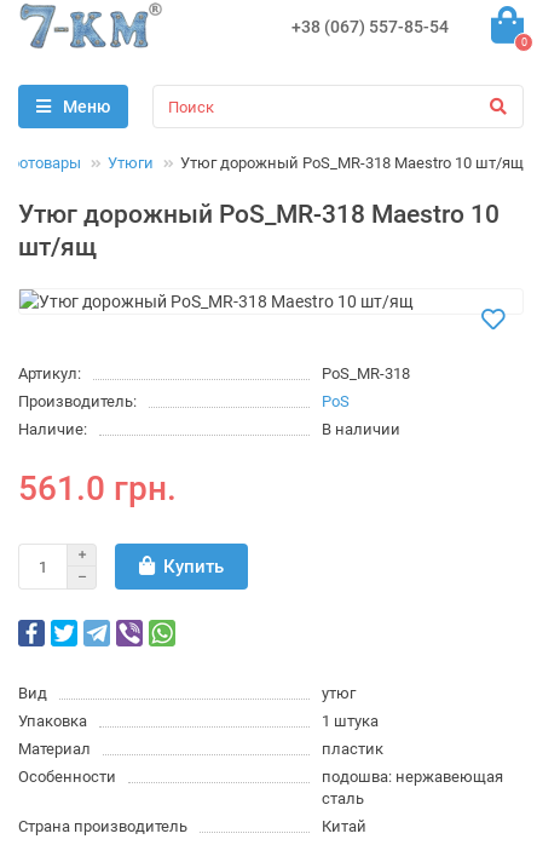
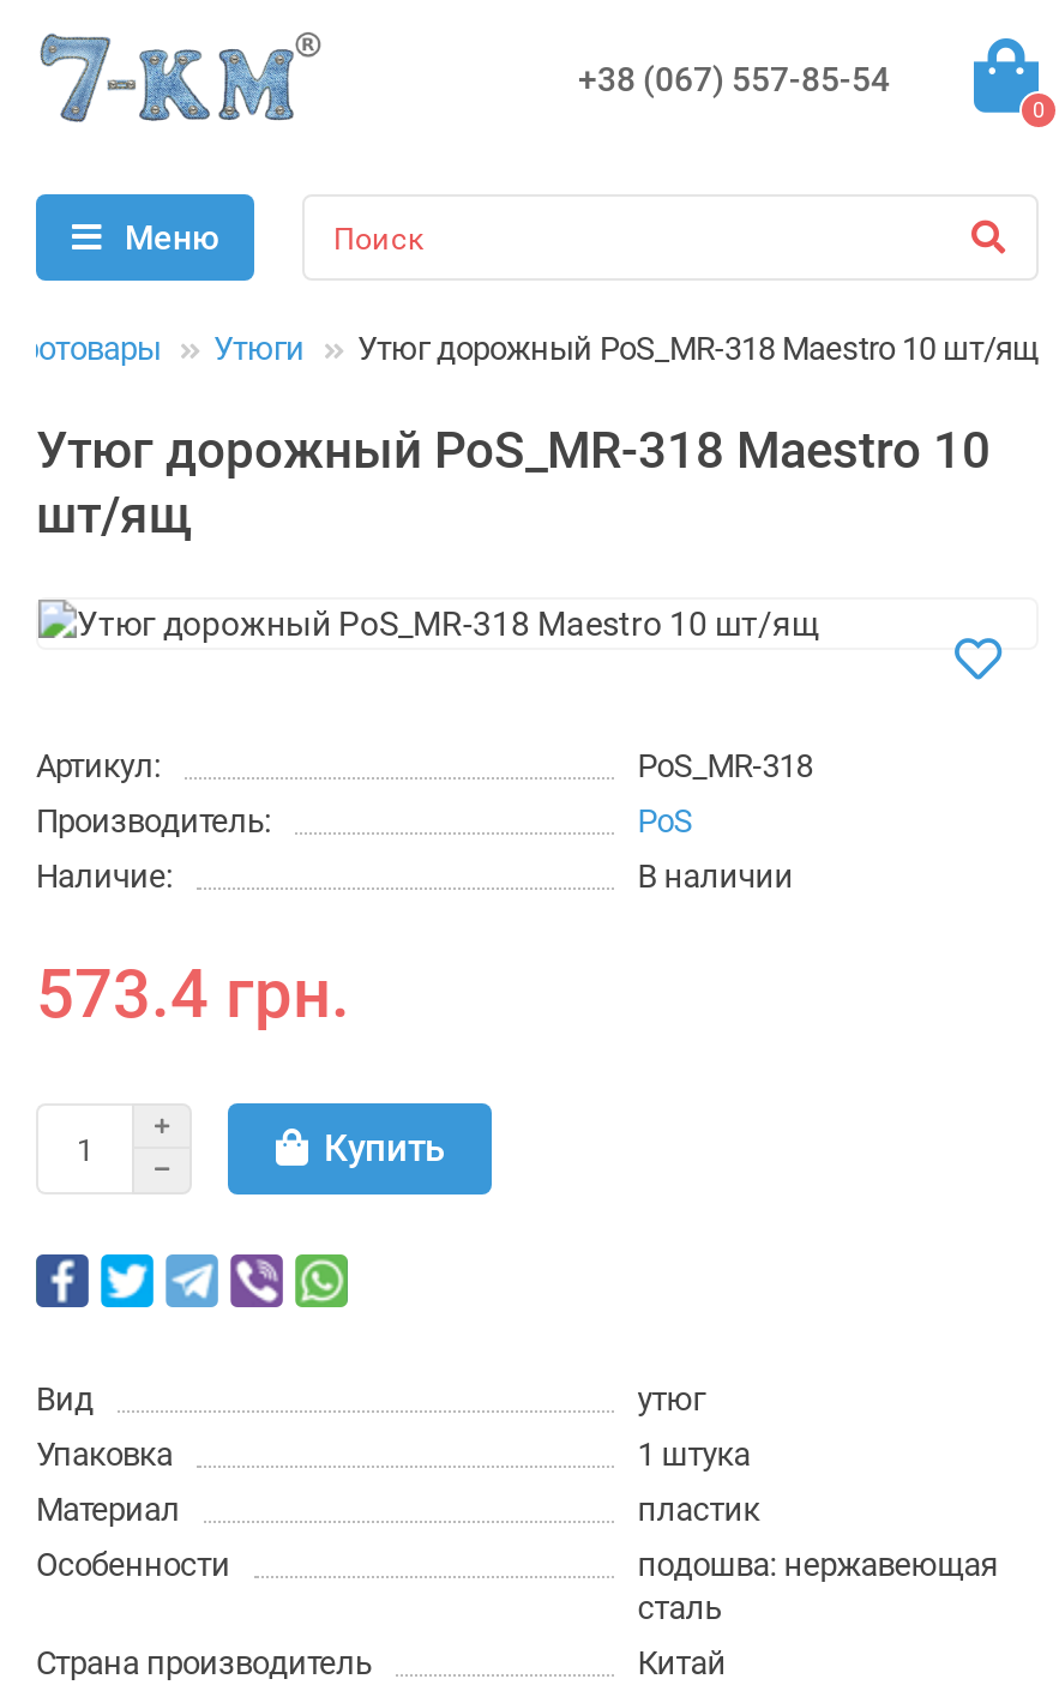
[18,469,177,509] 561.0 грн. -> [36,955,350,1034] 573.4 грн.

